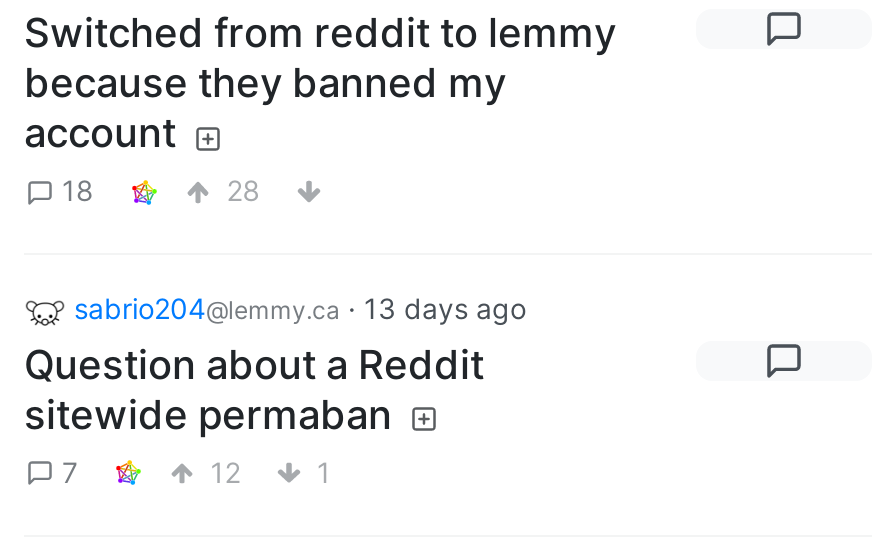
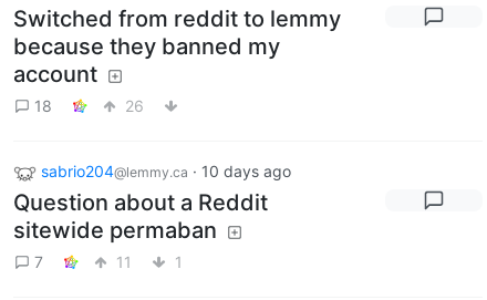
[226,174,260,208] 28 -> [125,96,144,115] 26
[74,292,526,326] sabrio204@lemmy.ca · 13 days ago -> [41,162,291,180] sabrio204@lemmy.ca · 10 days ago
[210,455,240,489] 12 -> [116,252,132,271] 11

